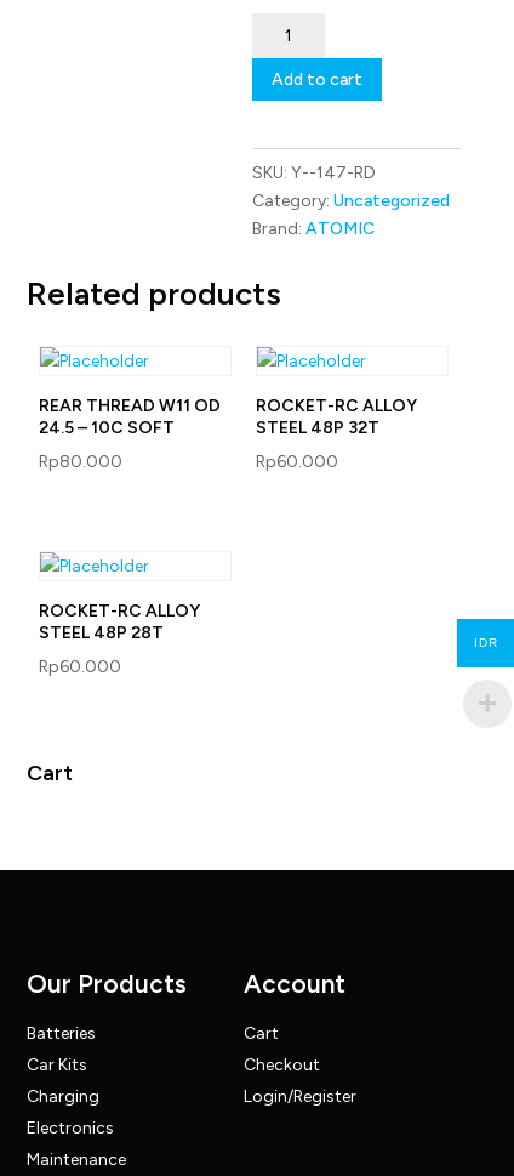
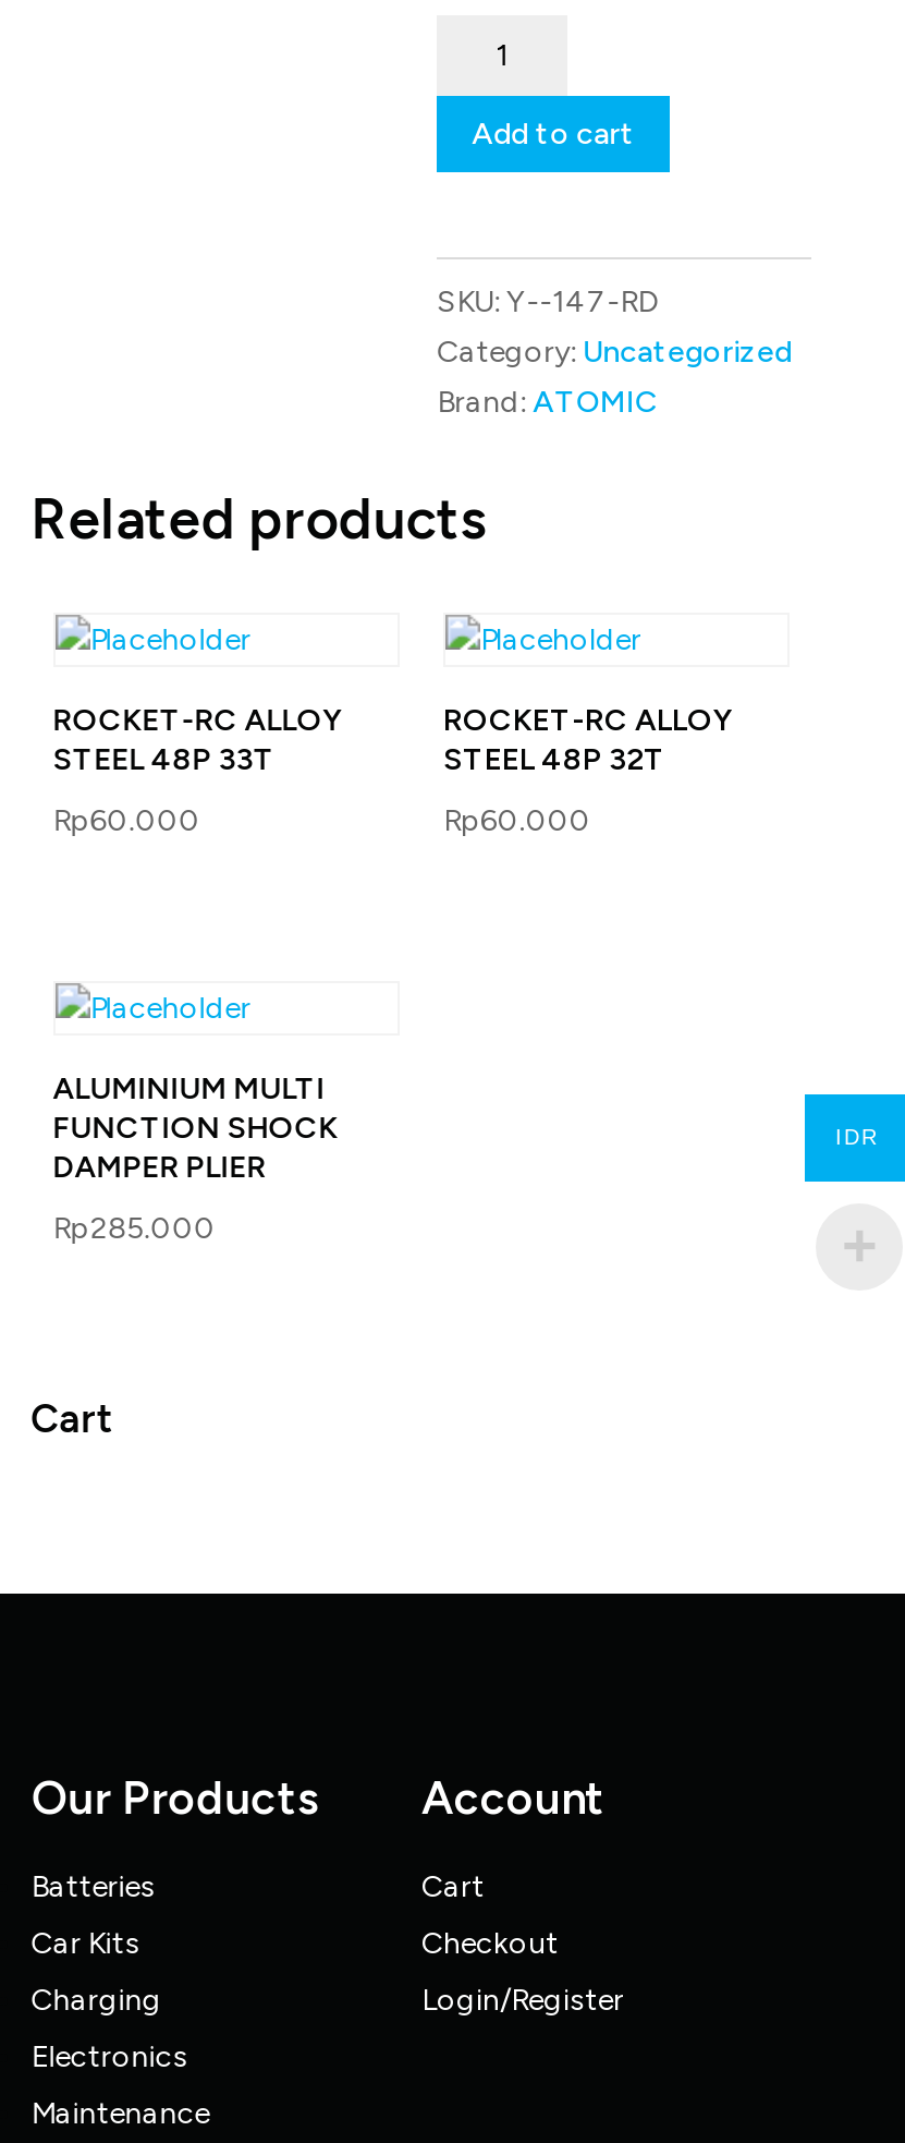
[39,396,220,439] REAR THREAD W11 OD | 24.5 – 10C SOFT -> [53,703,343,779] ROCKET-RC ALLOY | STEEL 48P 33T
[39,452,122,473] Rp80.000 -> [53,803,201,840] Rp60.000
[39,600,200,643] ROCKET-RC ALLOY | STEEL 48P 28T -> [53,1070,338,1185] ALUMINIUM MULTI | FUNCTION SHOCK | DAMPER PLIER
[39,656,121,677] Rp60.000 -> [53,1209,216,1246] Rp285.000

